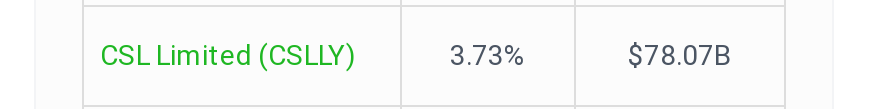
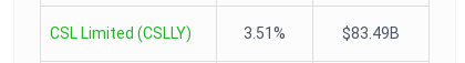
[450,39,732,71] 3.73% | $78.07B -> [244,24,400,42] 3.51% | $83.49B

